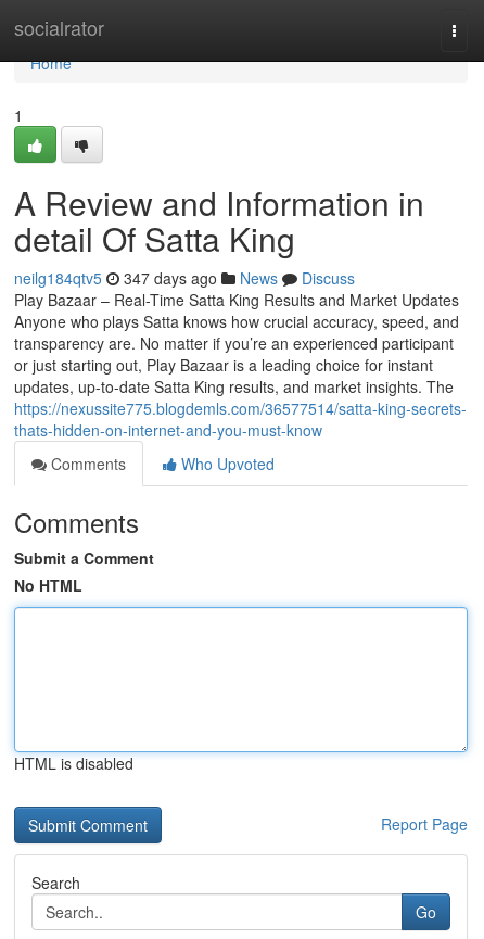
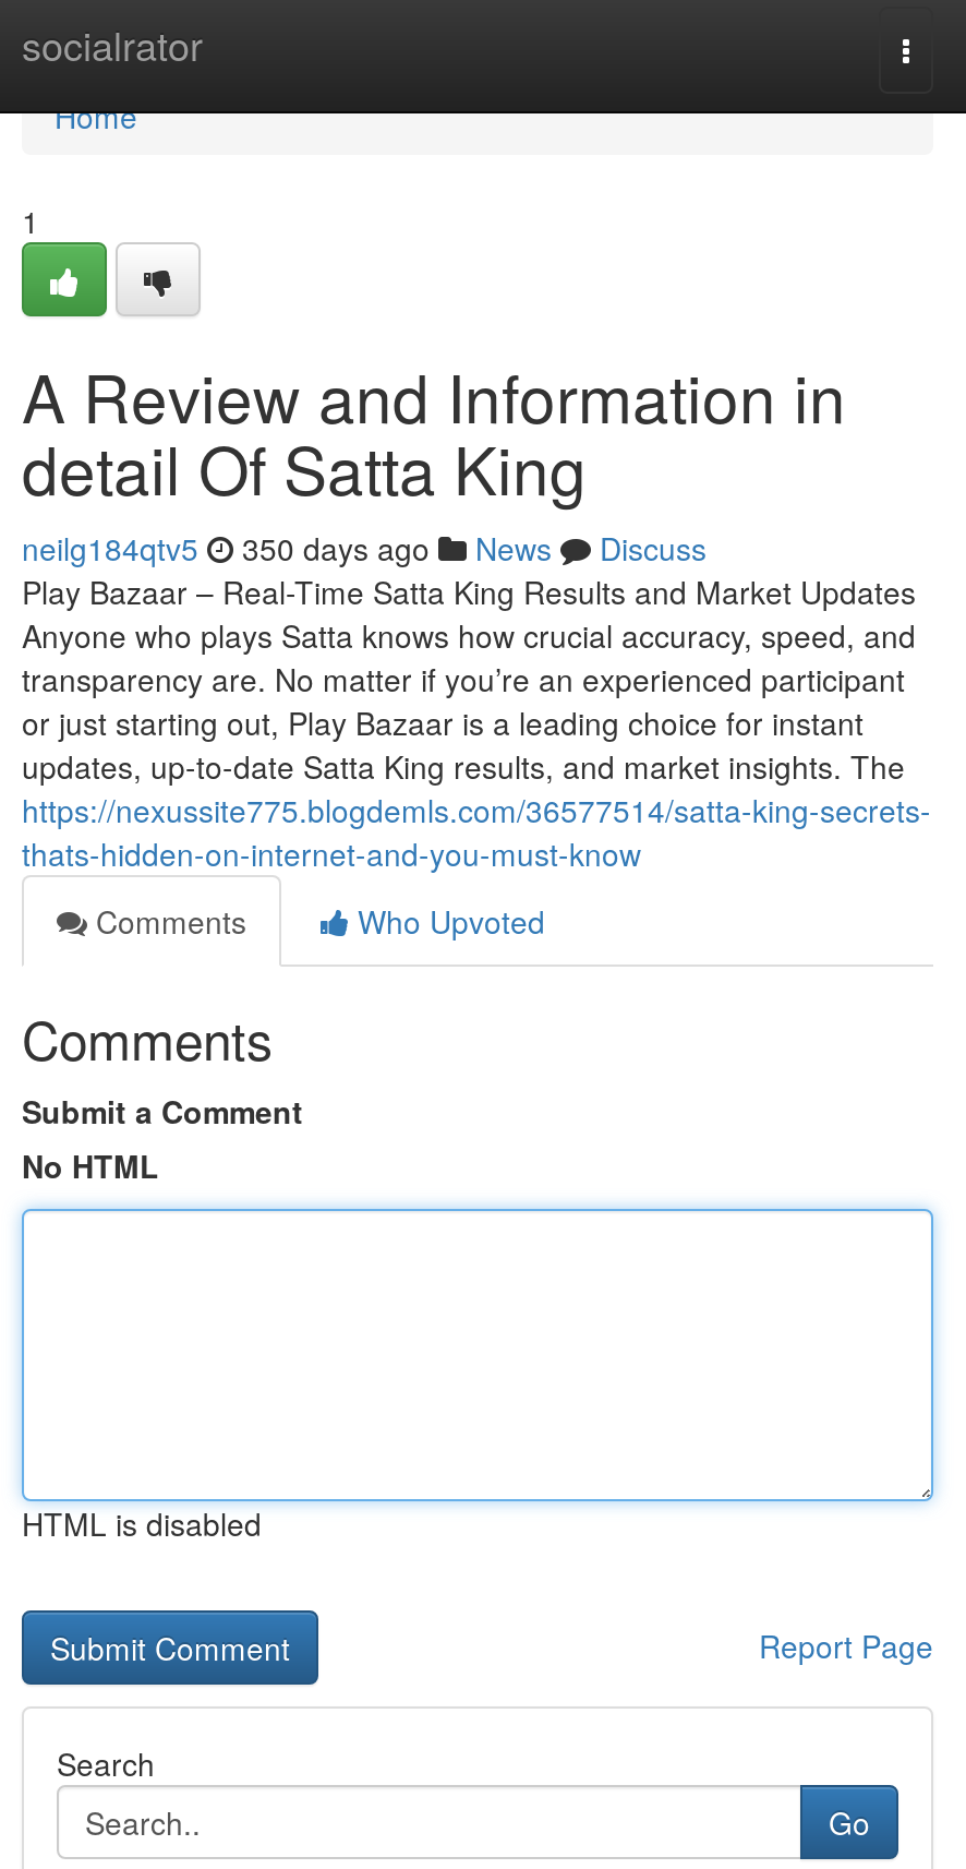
[14,267,355,289] neilg184qtv5 347 days ago News Discuss -> [22,526,707,570] neilg184qtv5 350 days ago News Discuss

